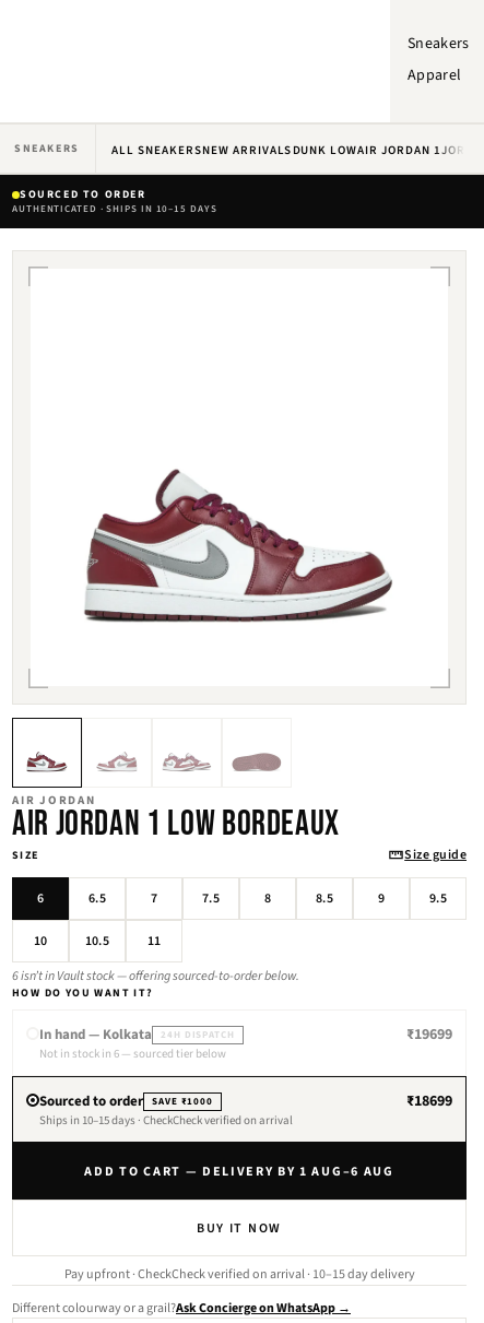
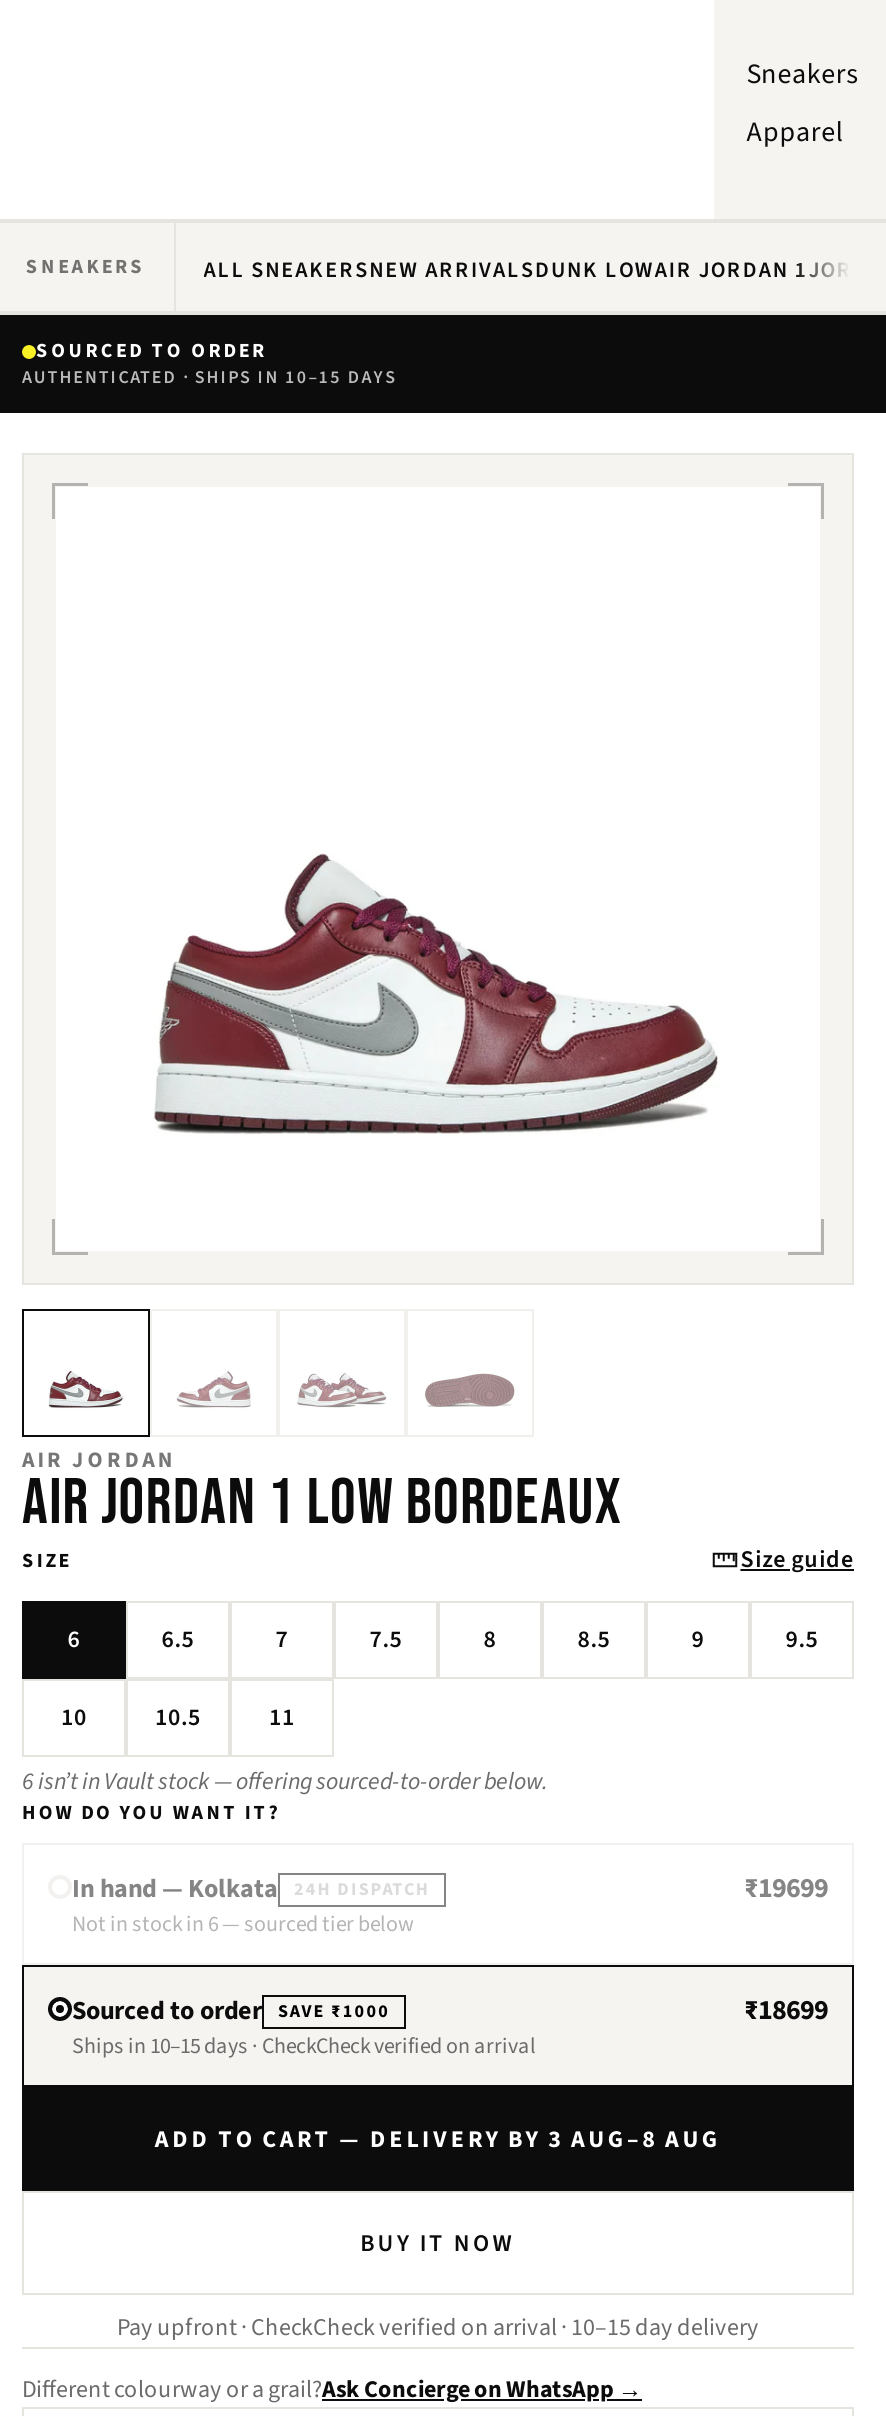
[85,1162,394,1180] ADD TO CART — DELIVERY BY 1 AUG–6 AUG -> [155,2122,721,2156] ADD TO CART — DELIVERY BY 3 AUG–8 AUG

